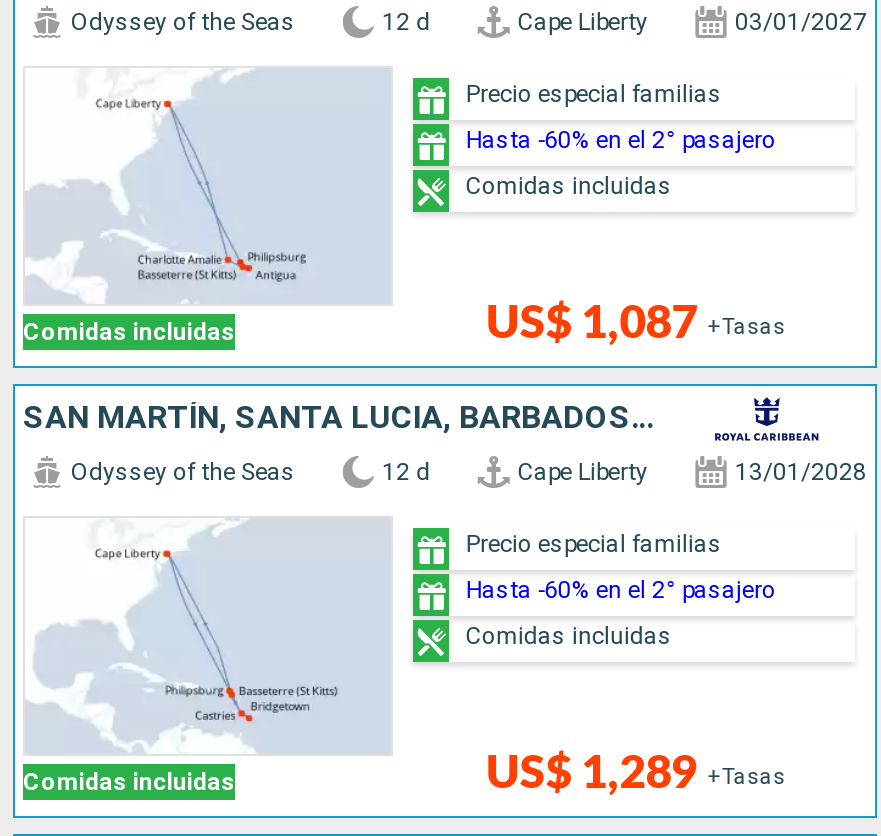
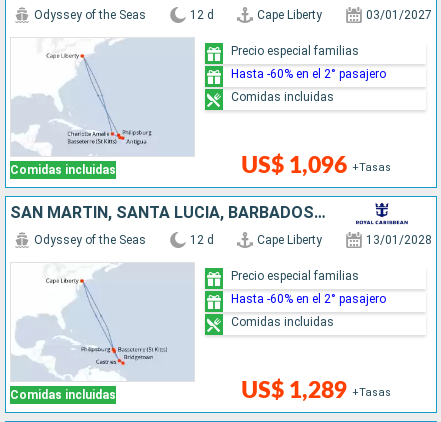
[485,301,785,347] US$ 1,087 +Tasas -> [241,154,391,177] US$ 1,096 +Tasas

